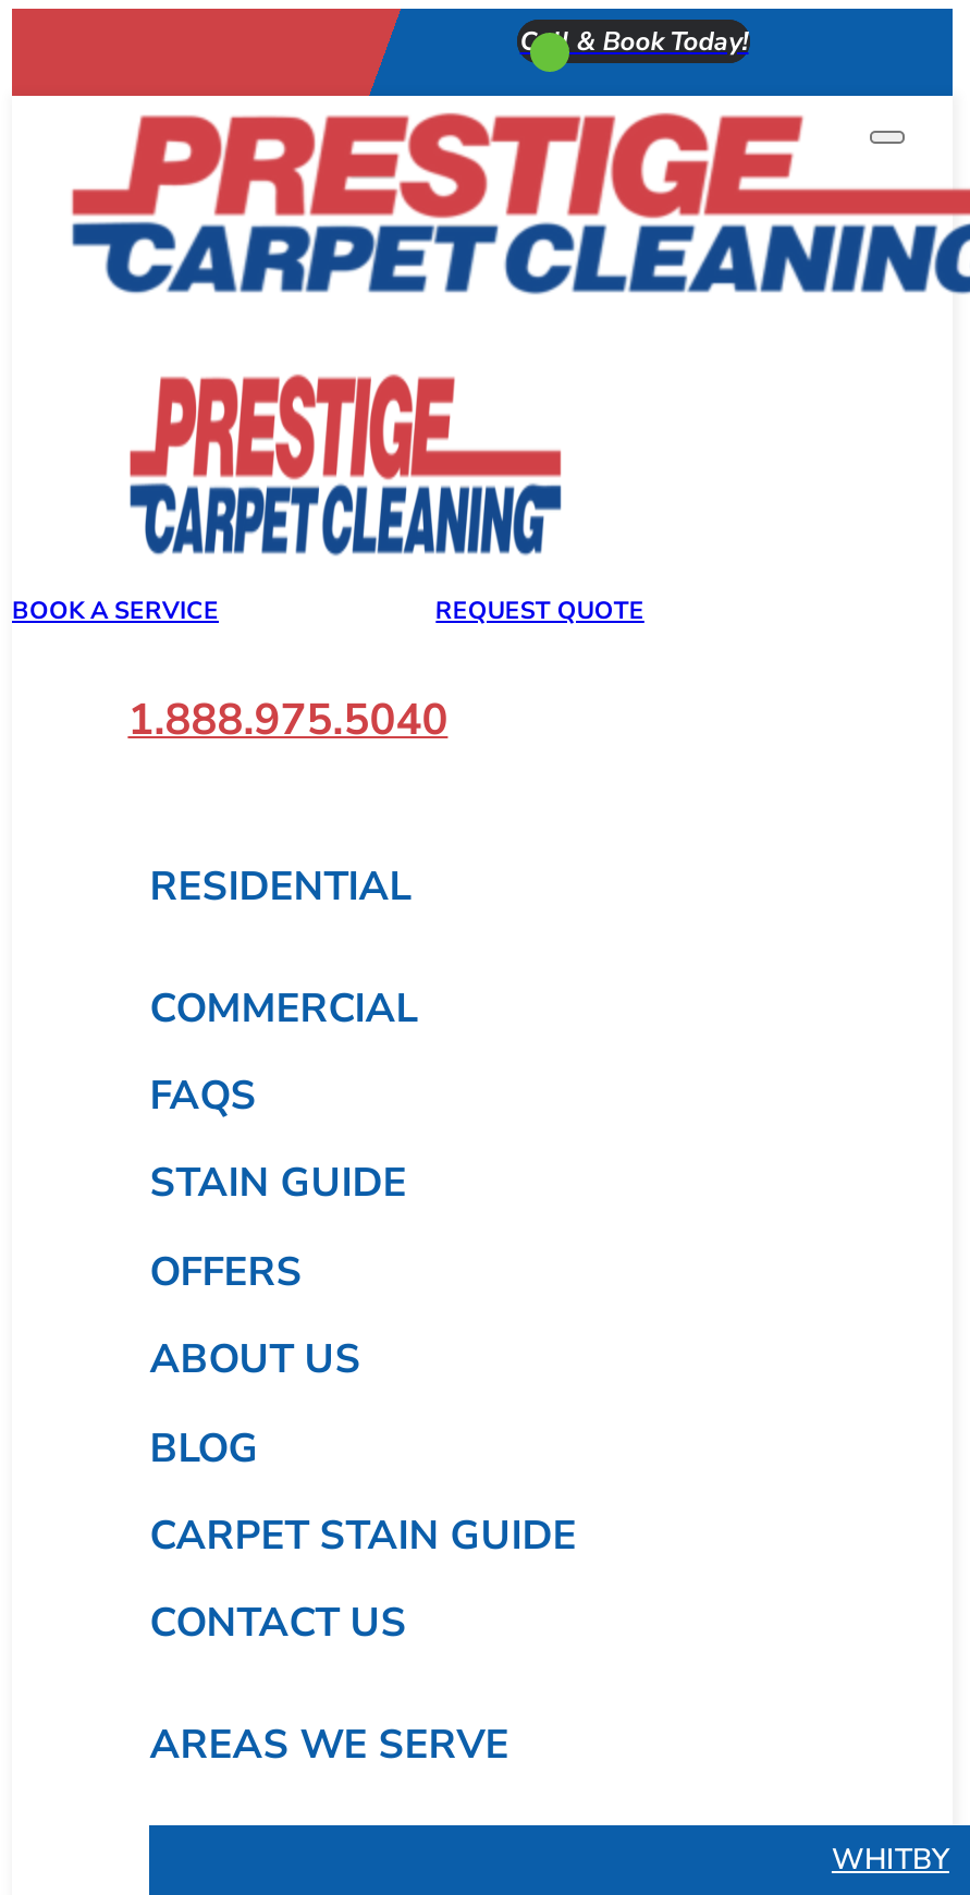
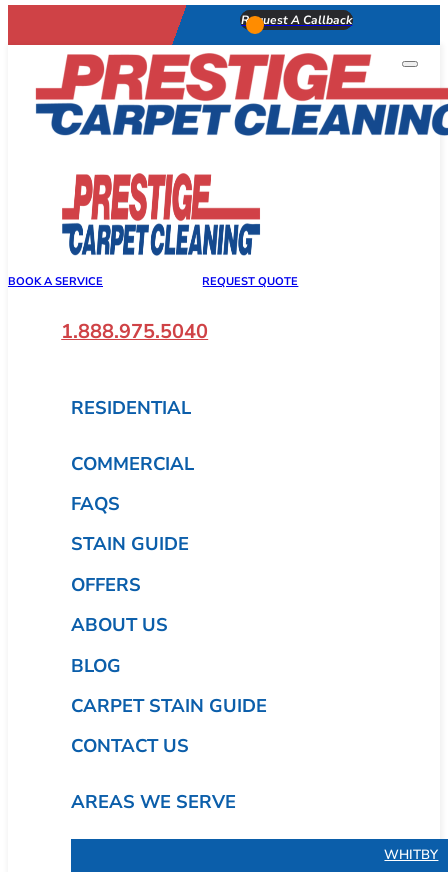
[520,24,749,59] Call & Book Today! -> [241,12,352,28] Request A Callback

